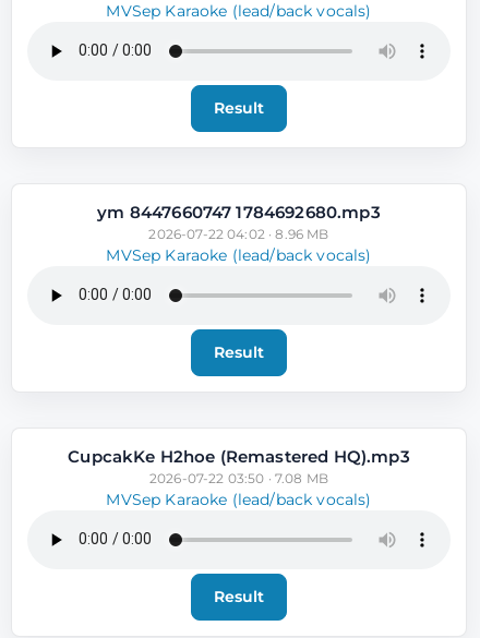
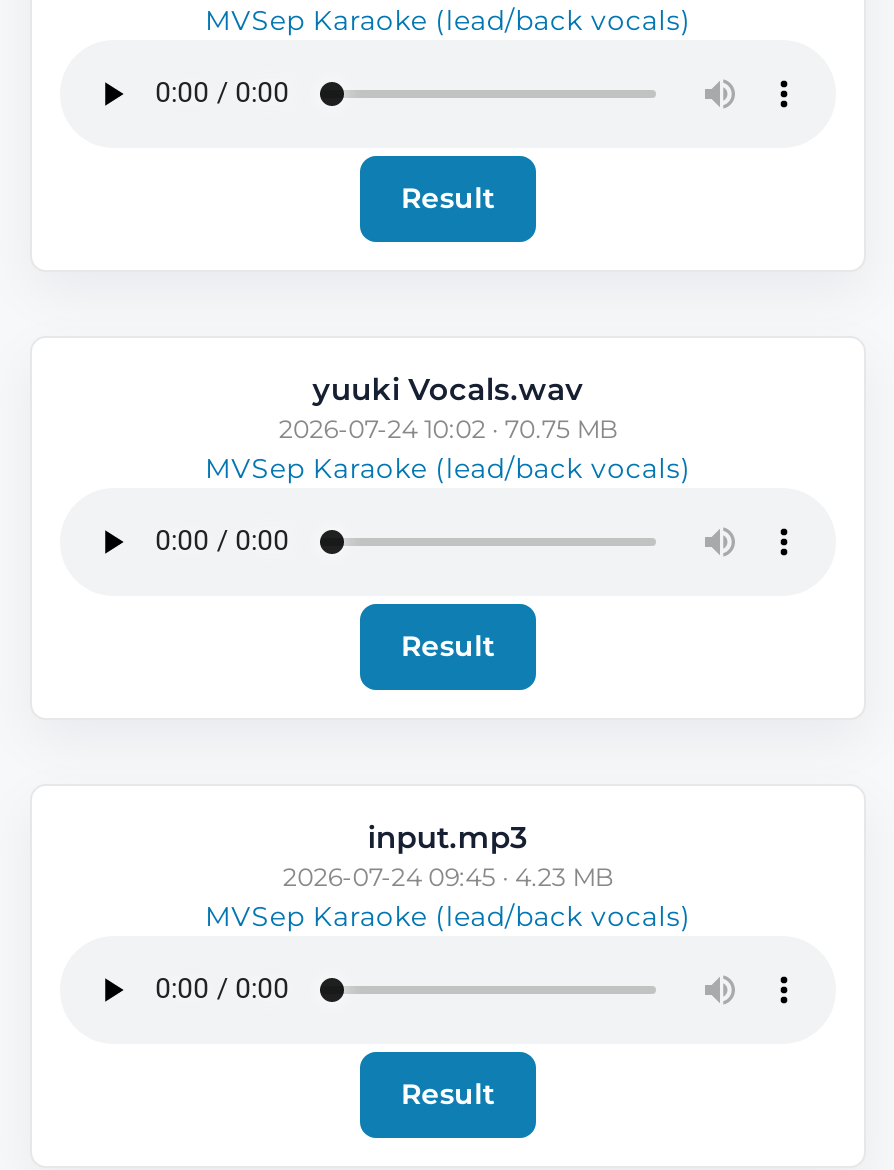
[97,201,380,242] ym 8447660747 1784692680.mp3 | 2026-07-22 04:02 · 8.96 MB -> [279,369,617,443] yuuki Vocals.wav | 2026-07-24 10:02 · 70.75 MB
[68,446,410,486] CupcakKe H2hoe (Remastered HQ).mp3 | 2026-07-22 03:50 · 7.08 MB -> [283,817,613,891] input.mp3 | 2026-07-24 09:45 · 4.23 MB

